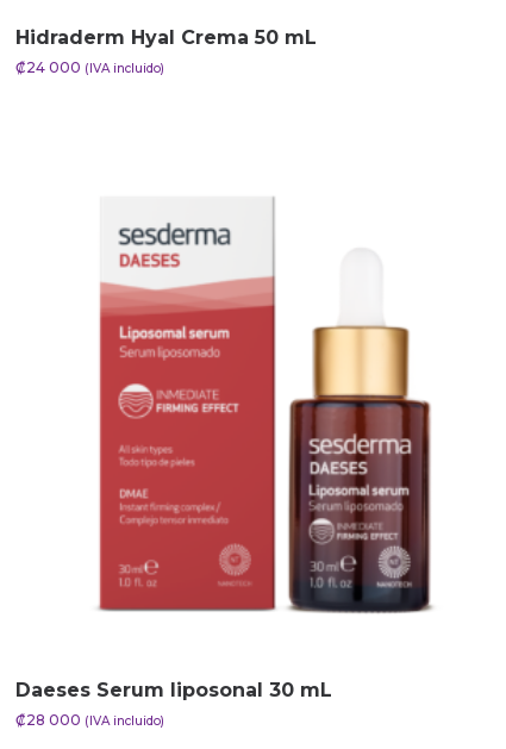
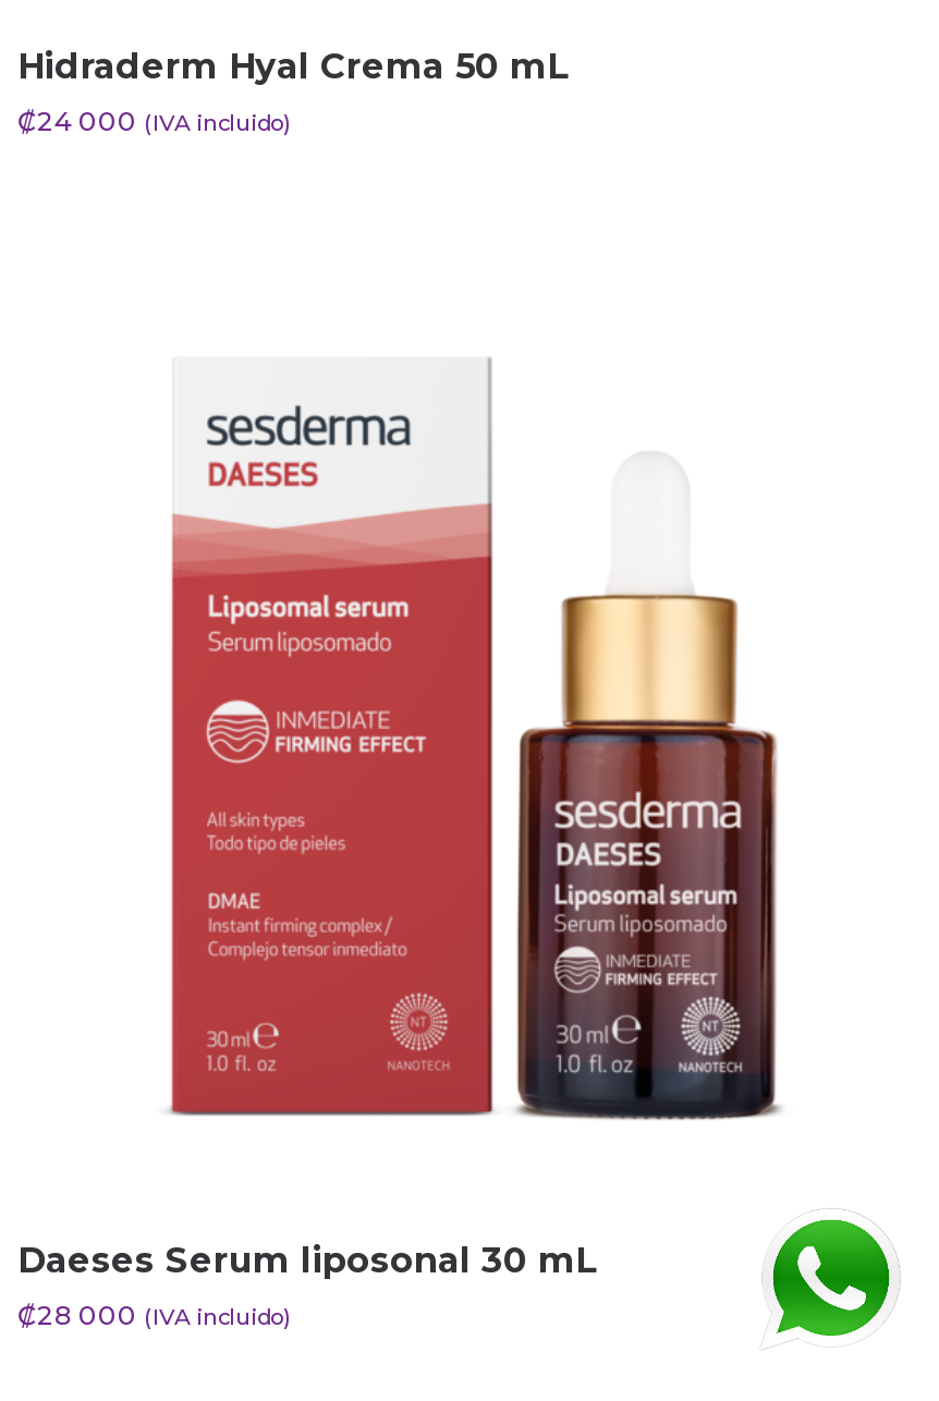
none -> [769,1218,893,1338] [image]

